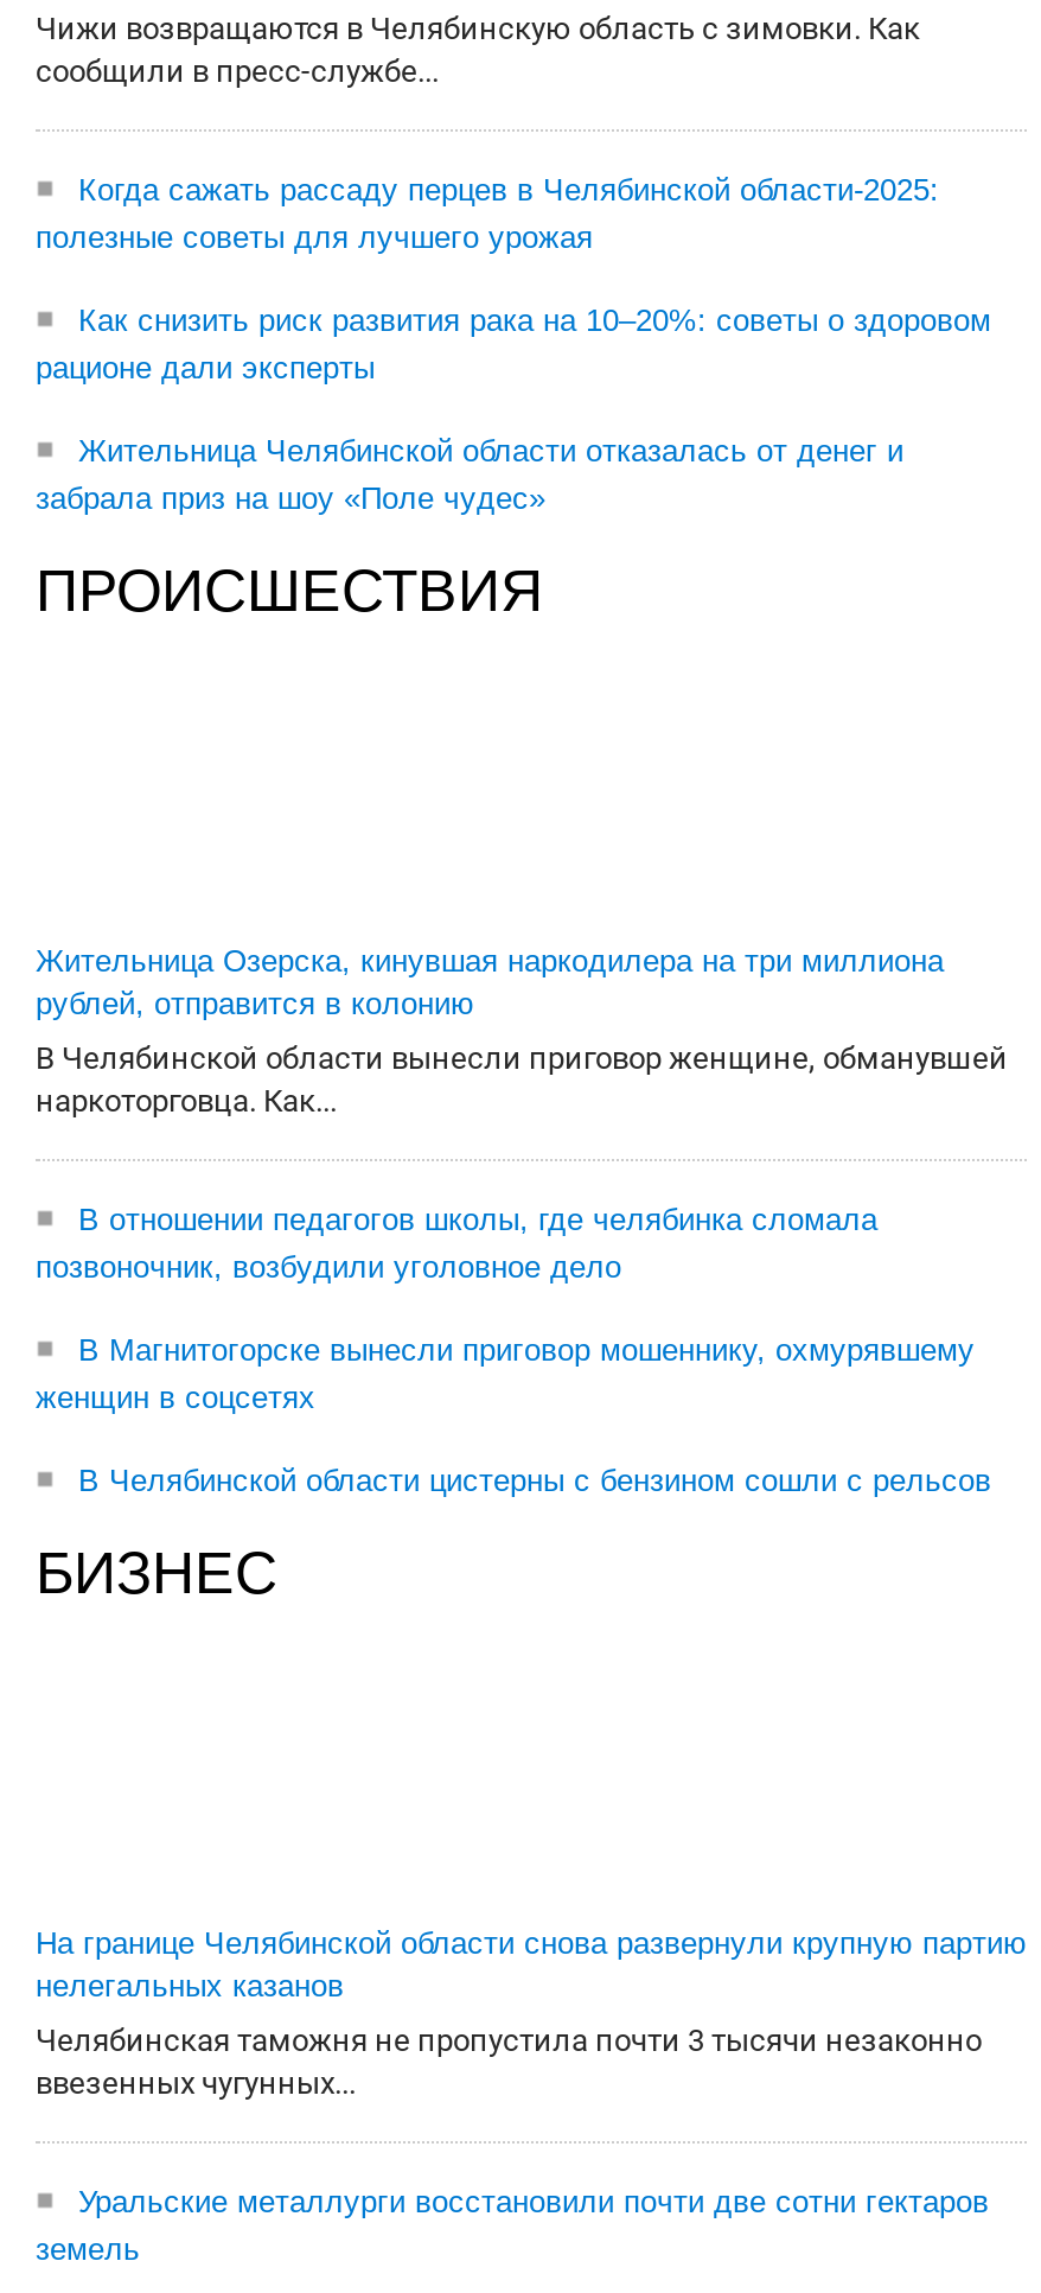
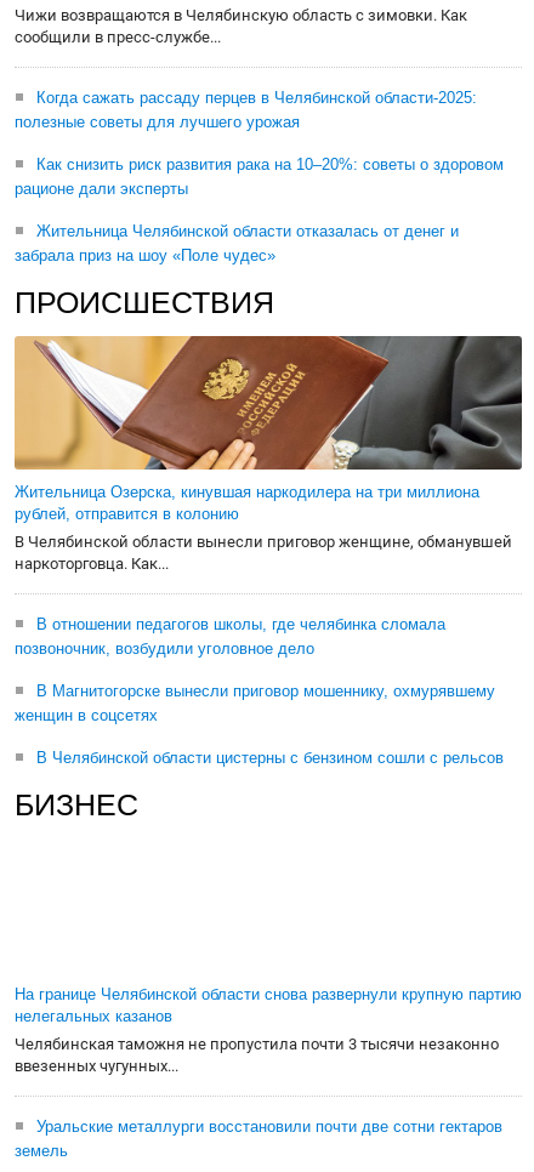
none -> [13,335,523,471] [image]

